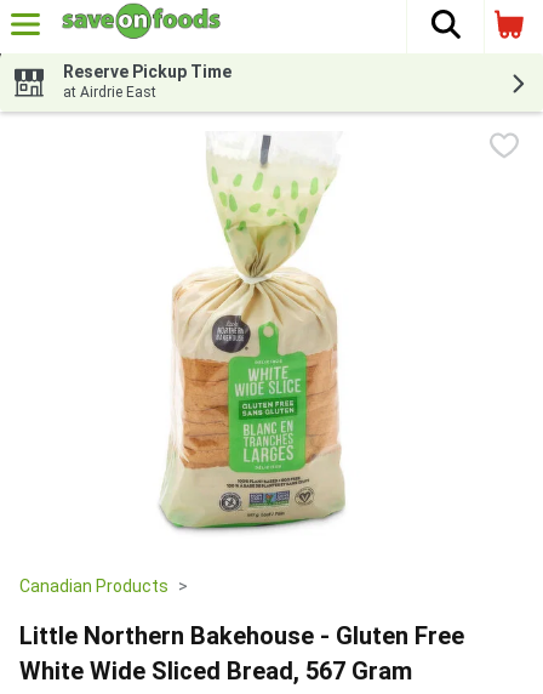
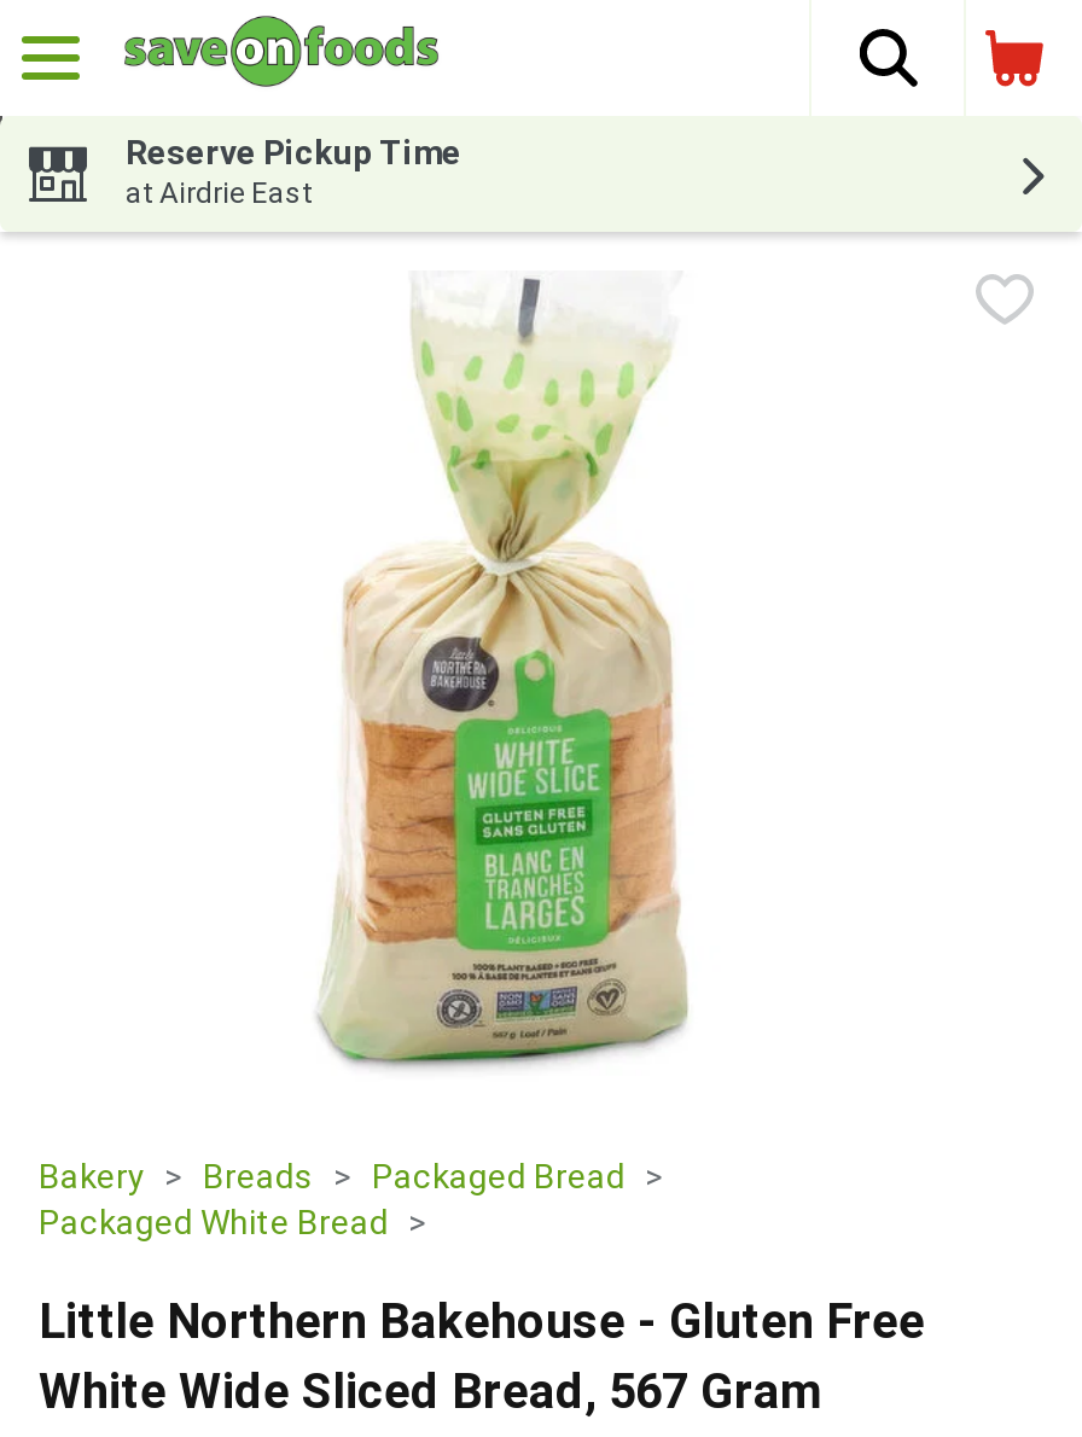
[19,576,168,596] Canadian Products -> [39,1157,626,1241] Bakery | Breads | Packaged Bread | Packaged White Bread

